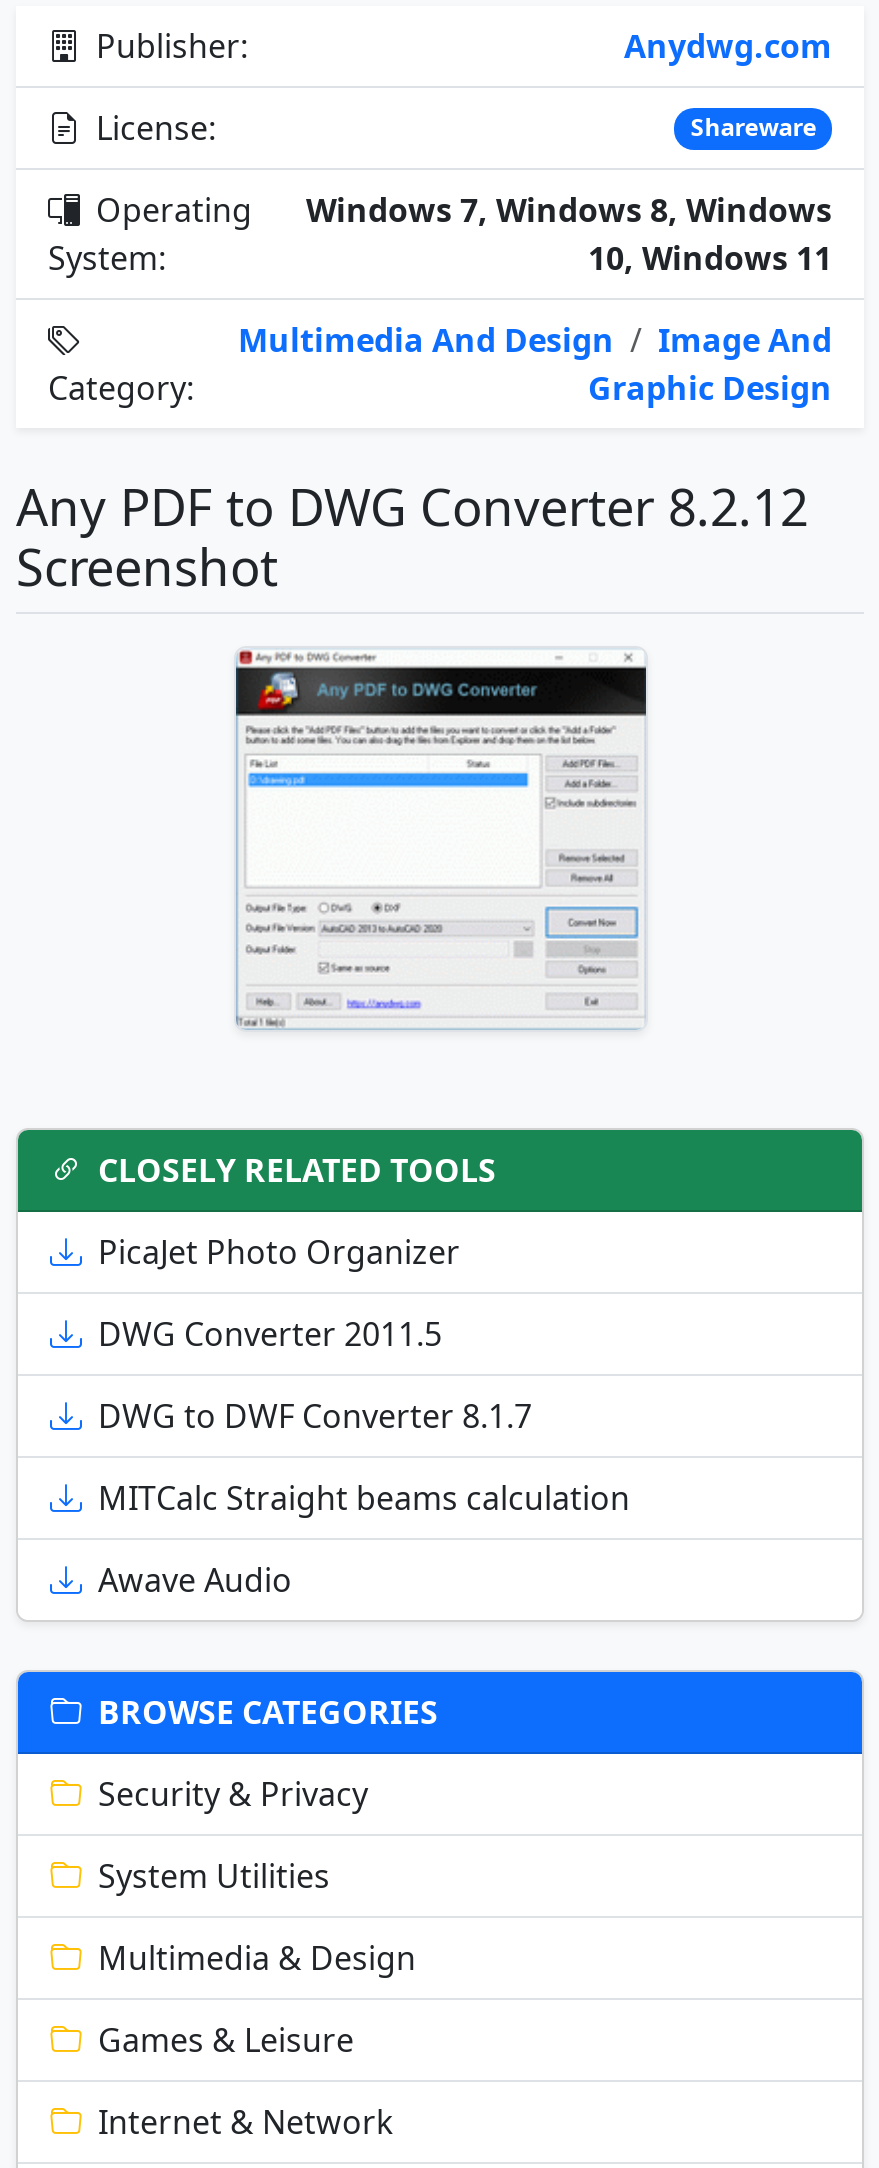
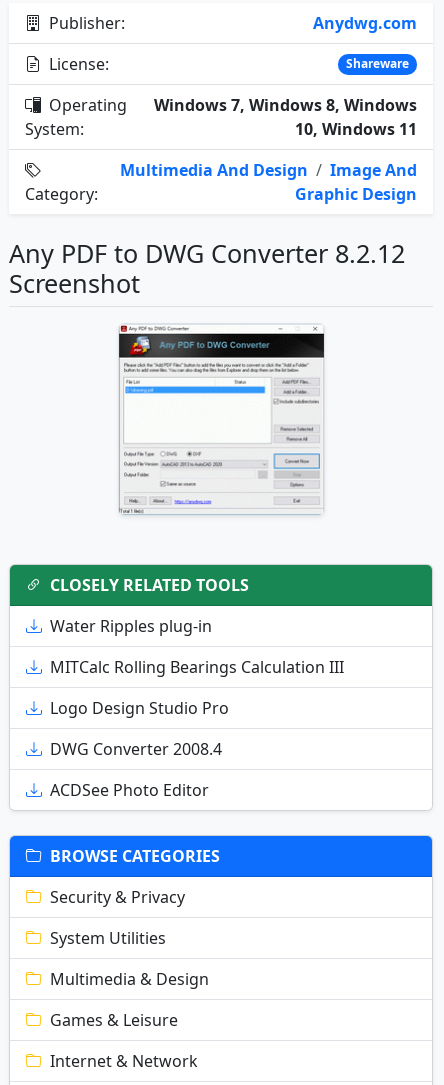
[98,1229,460,1273] PicaJet Photo Organizer -> [50,614,212,636] Water Ripples plug-in
[98,1311,442,1355] DWG Converter 2011.5 -> [50,655,344,677] MITCalc Rolling Bearings Calculation III
[98,1393,532,1437] DWG to DWF Converter 8.1.7 -> [50,696,229,718] Logo Design Studio Pro
[98,1475,630,1519] MITCalc Straight beams calculation -> [50,737,222,759] DWG Converter 2008.4
[98,1557,292,1601] Awave Audio -> [50,778,209,800] ACDSee Photo Editor

